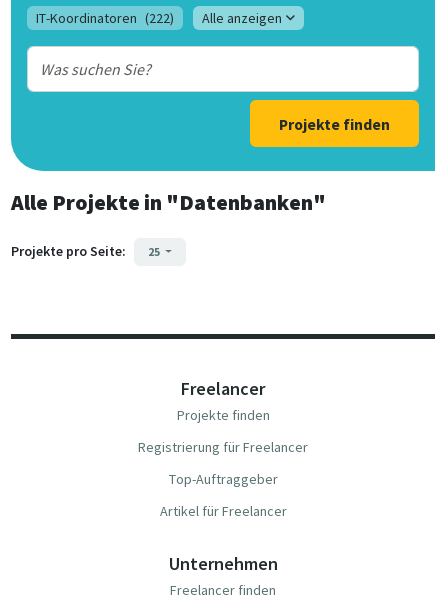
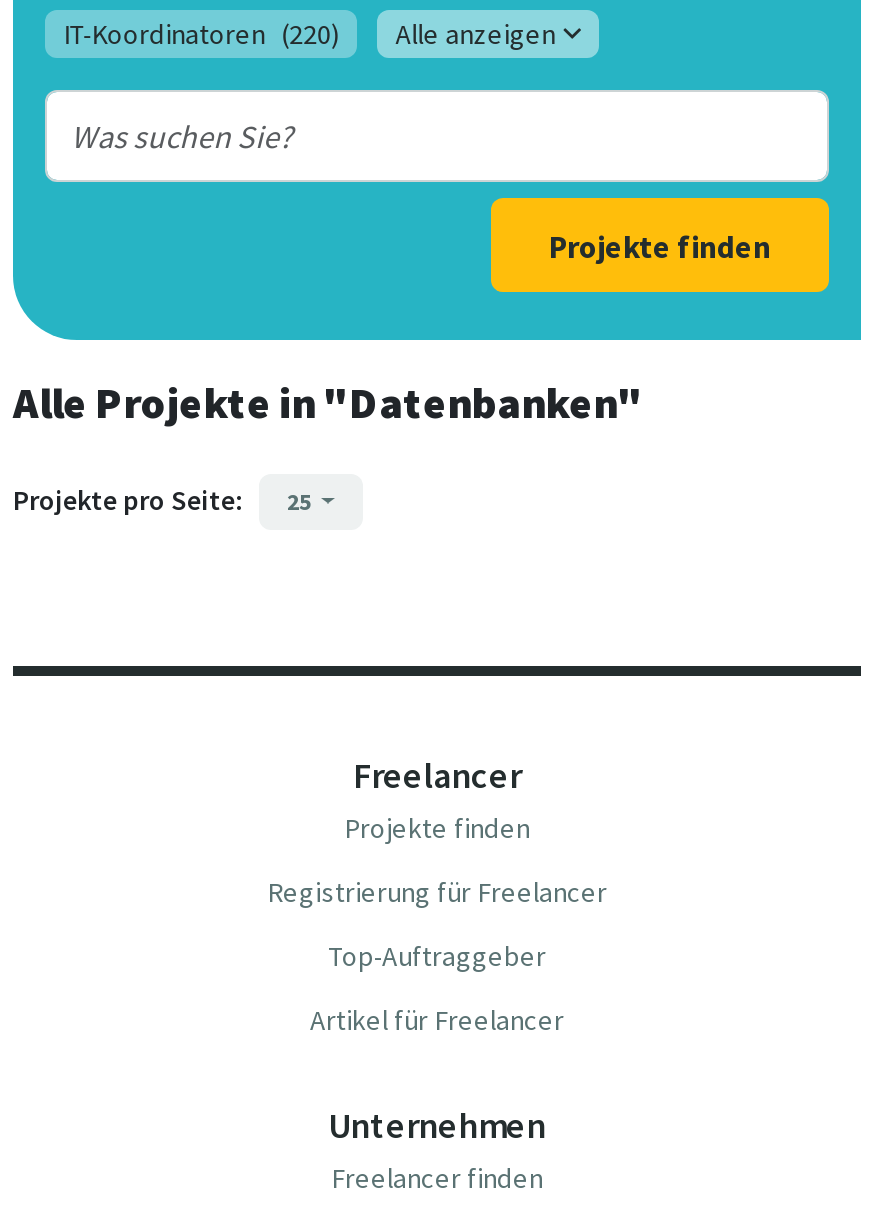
[36,9,174,27] IT-Koordinatoren (222) -> [63,16,339,52] IT-Koordinatoren (220)

